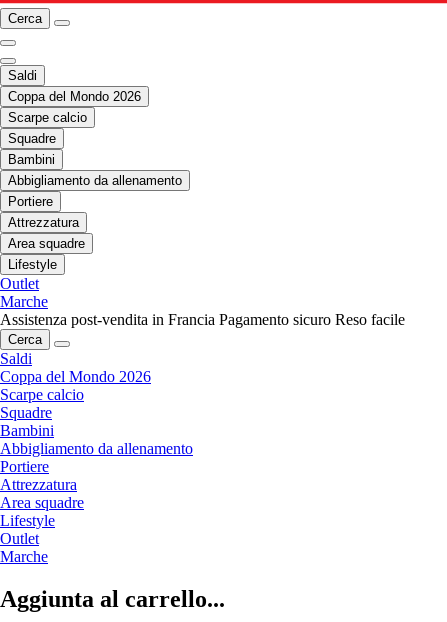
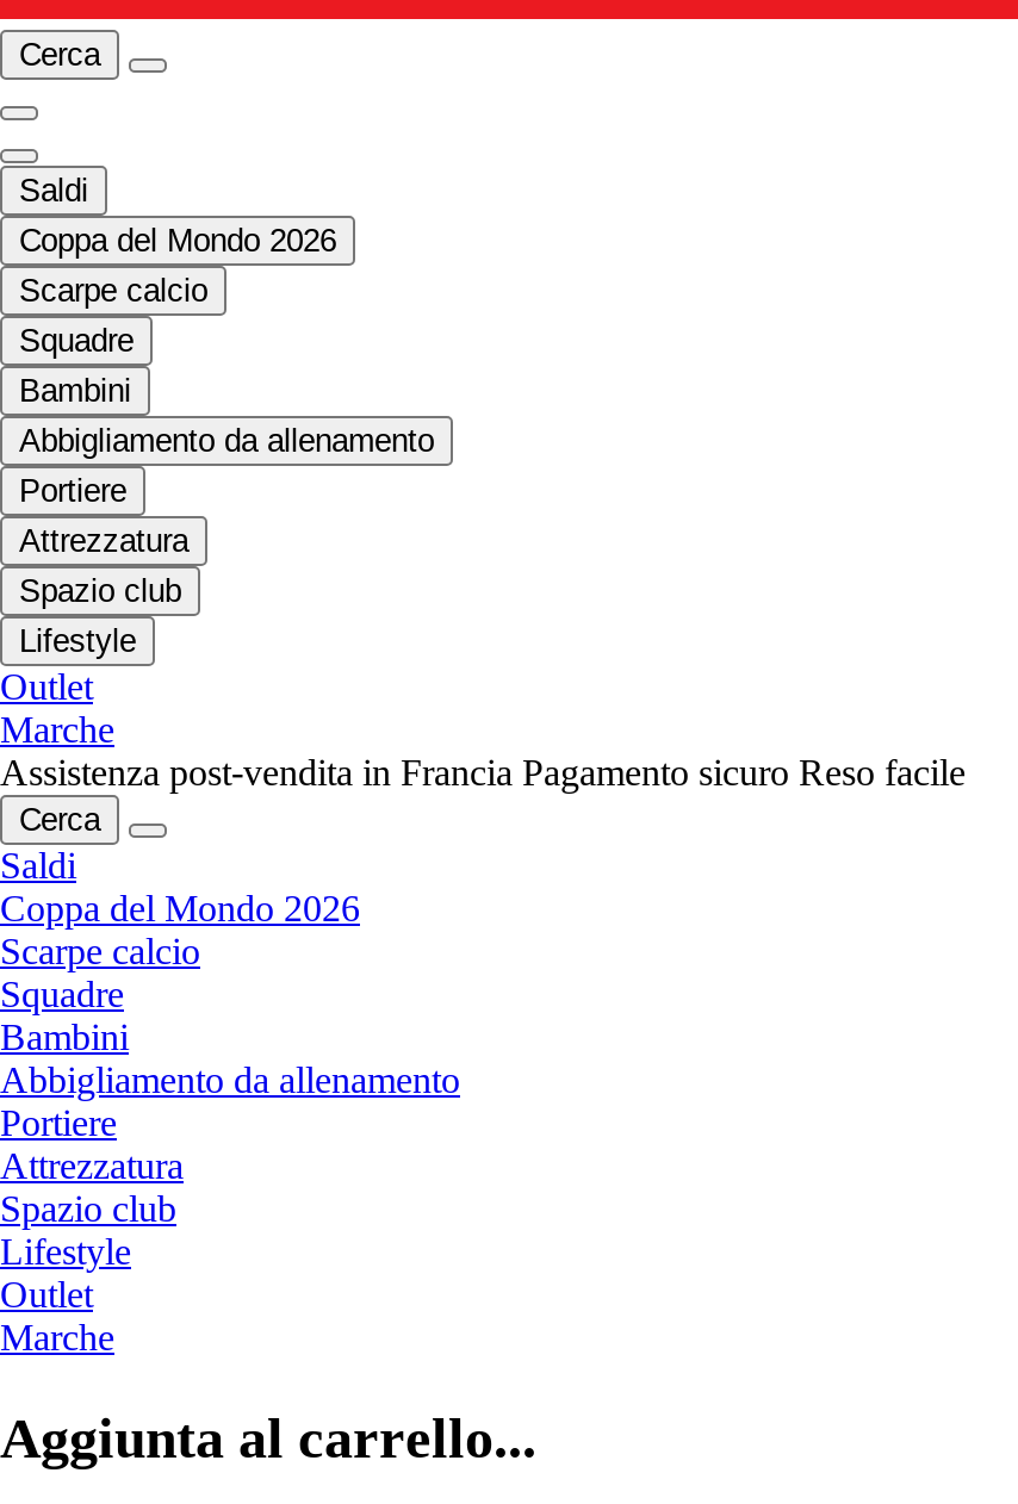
[8,236,85,251] Area squadre -> [19,574,181,610] Spazio club
[0,494,84,511] Area squadre -> [0,1189,176,1230] Spazio club

